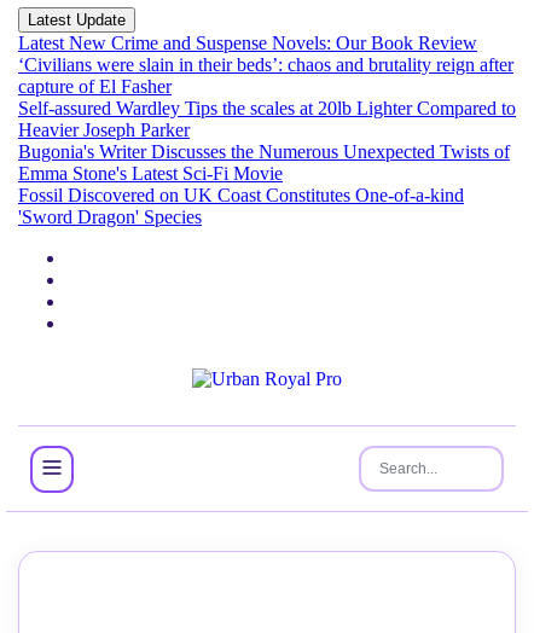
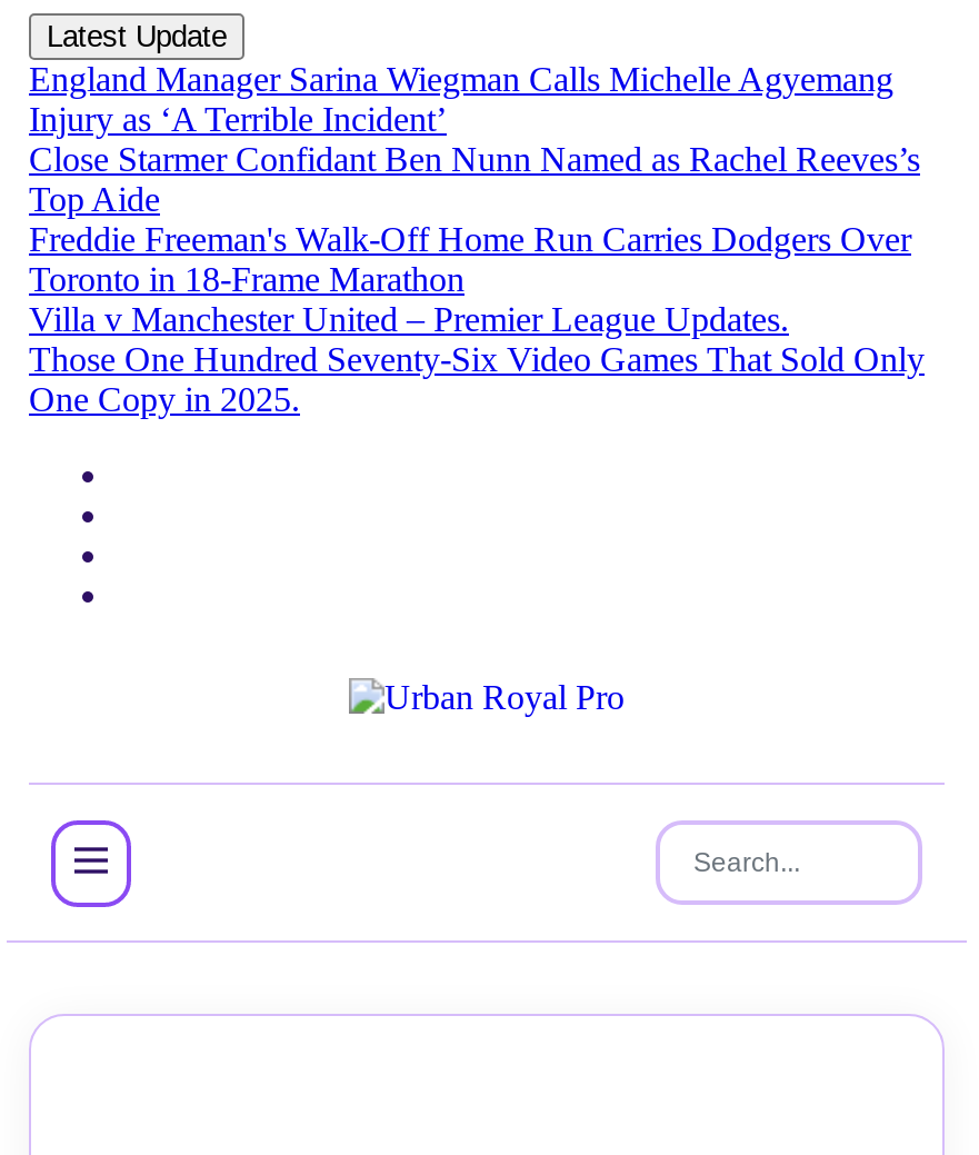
[18,33,516,227] Latest New Crime and Suspense Novels: Our Book Review | ‘Civilians were slain in their beds’: chaos and brutality reign after | capture of El Fasher | Self-assured Wardley Tips the scales at 20lb Lighter Compared to | Heavier Joseph Parker | Bugonia's Writer Discusses the Numerous Unexpected Twists of | Emma Stone's Latest Sci-Fi Movie | Fossil Discovered on UK Coast Constitutes One-of-a-kind | 'Sword Dragon' Species -> [29,60,925,418] England Manager Sarina Wiegman Calls Michelle Agyemang | Injury as ‘A Terrible Incident’ | Close Starmer Confidant Ben Nunn Named as Rachel Reeves’s | Top Aide | Freddie Freeman's Walk-Off Home Run Carries Dodgers Over | Toronto in 18-Frame Marathon | Villa v Manchester United – Premier League Updates. | Those One Hundred Seventy-Six Video Games That Sold Only | One Copy in 2025.

